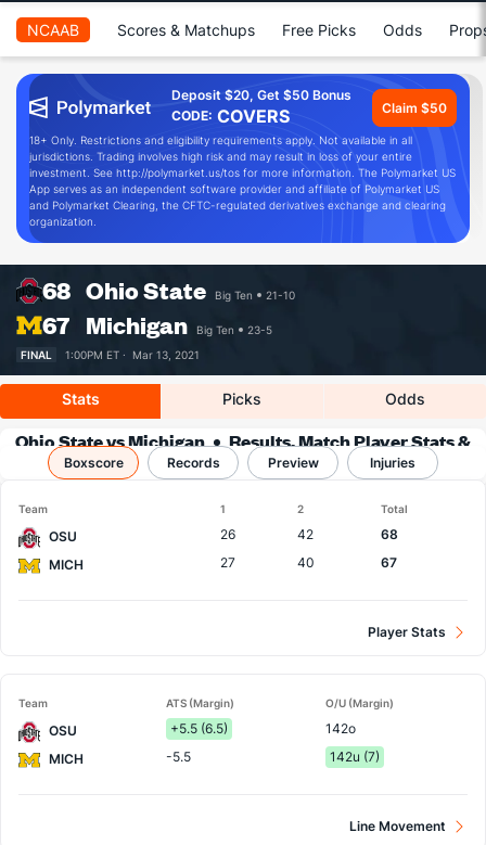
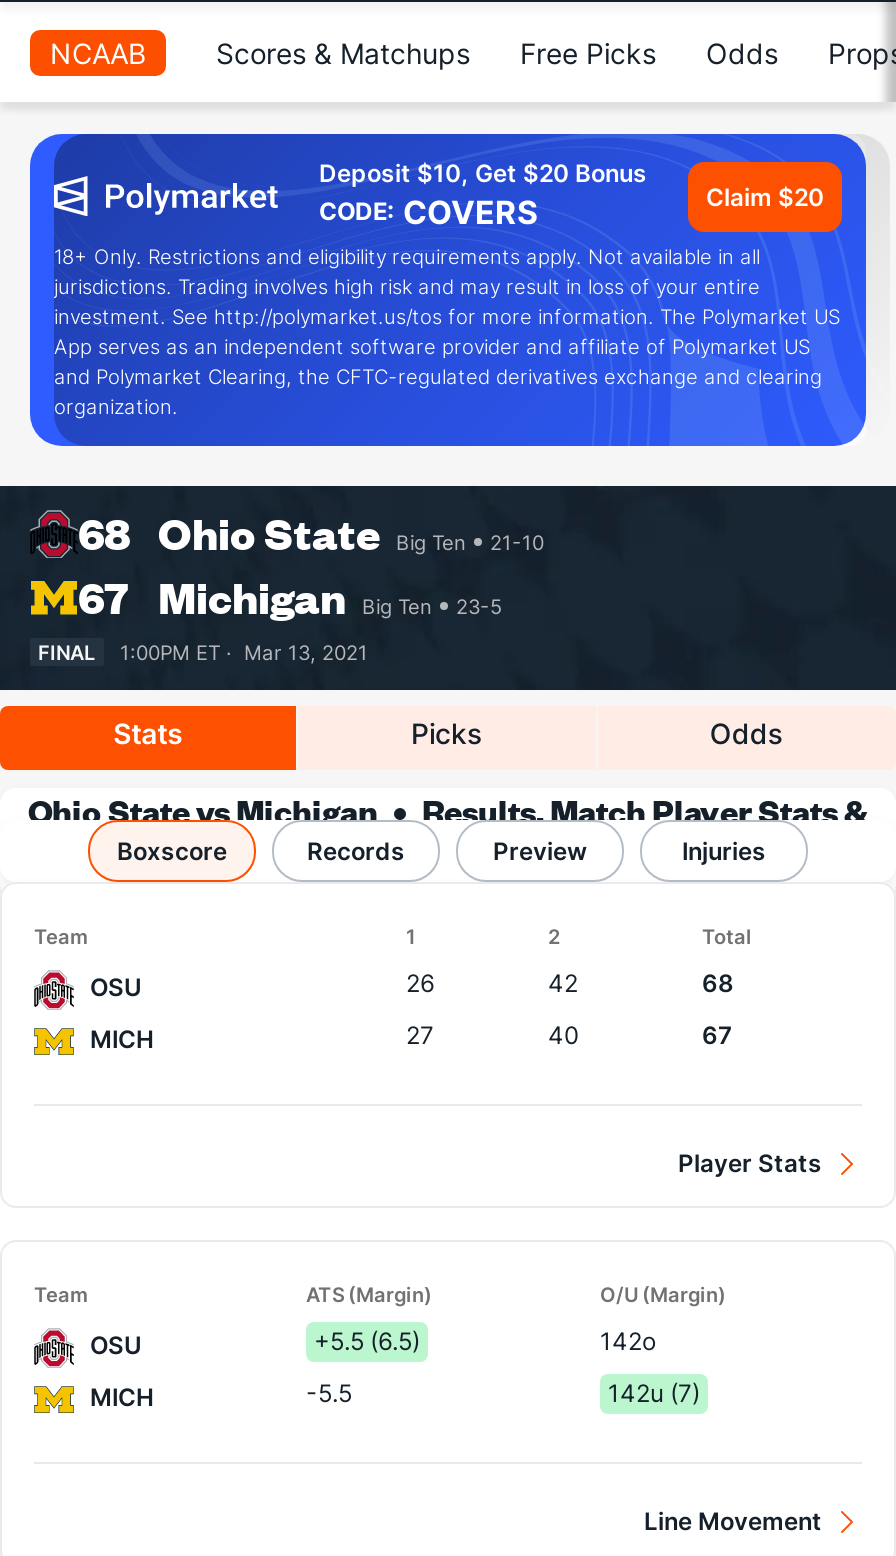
[171,87,351,103] Deposit $20, Get $50 Bonus -> [319,158,647,188] Deposit $10, Get $20 Bonus
[382,99,447,116] Claim $50 -> [706,181,824,211] Claim $20

